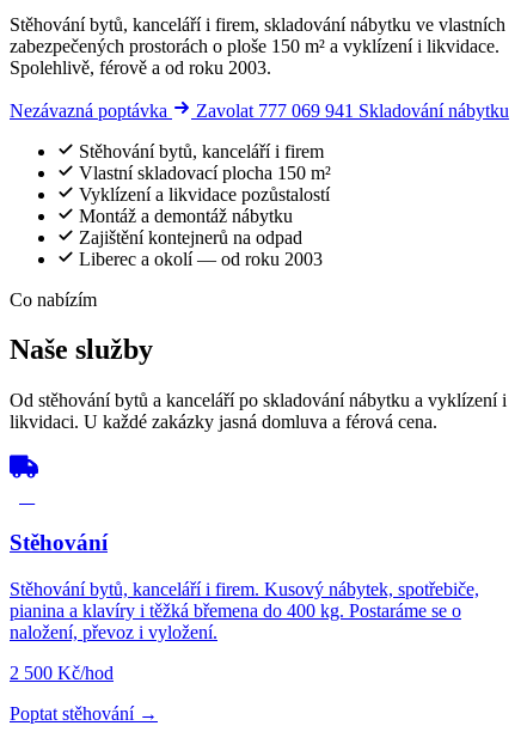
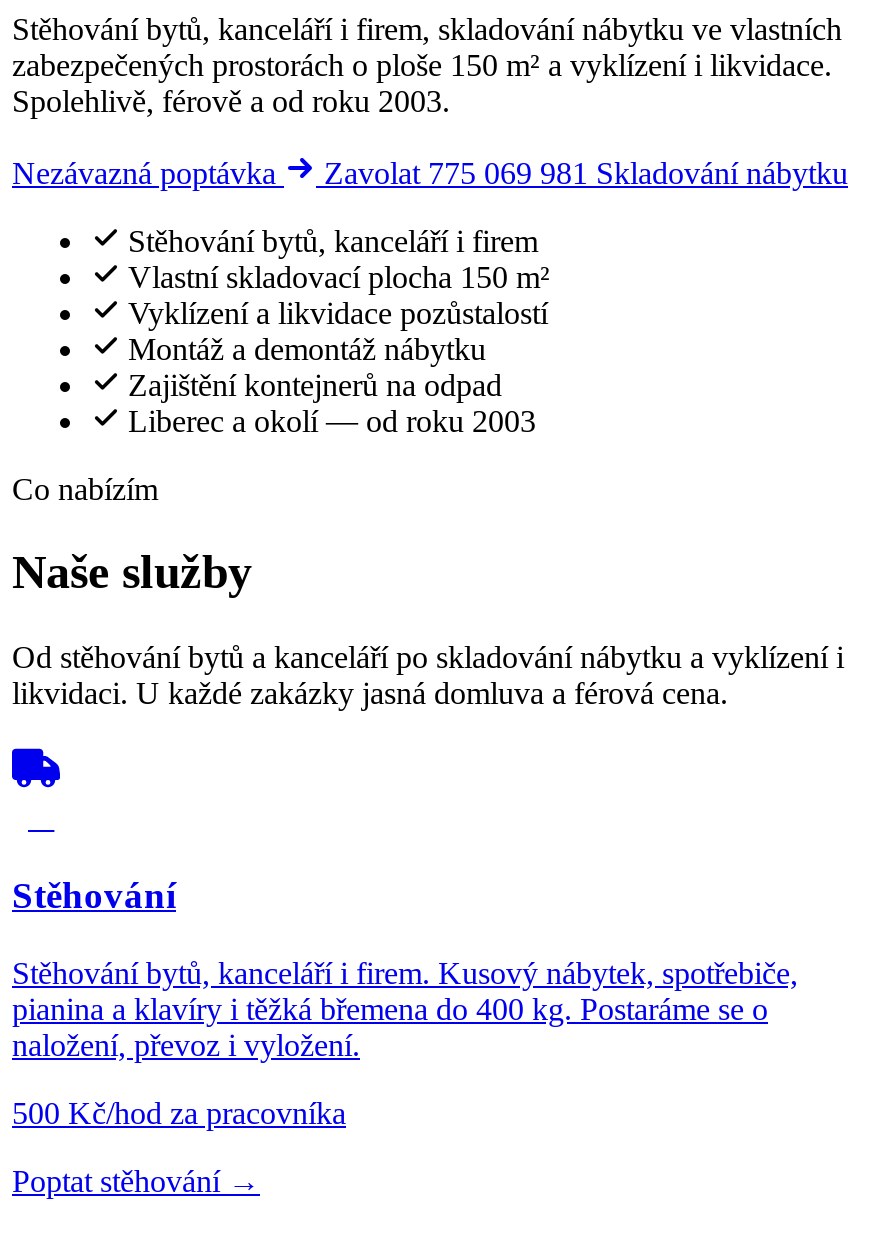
[196,100,509,120] Zavolat 777 069 941 Skladování nábytku -> [324,155,848,189] Zavolat 775 069 981 Skladování nábytku
[10,662,114,683] 2 500 Kč/hod -> [12,1096,346,1130] 500 Kč/hod za pracovníka

